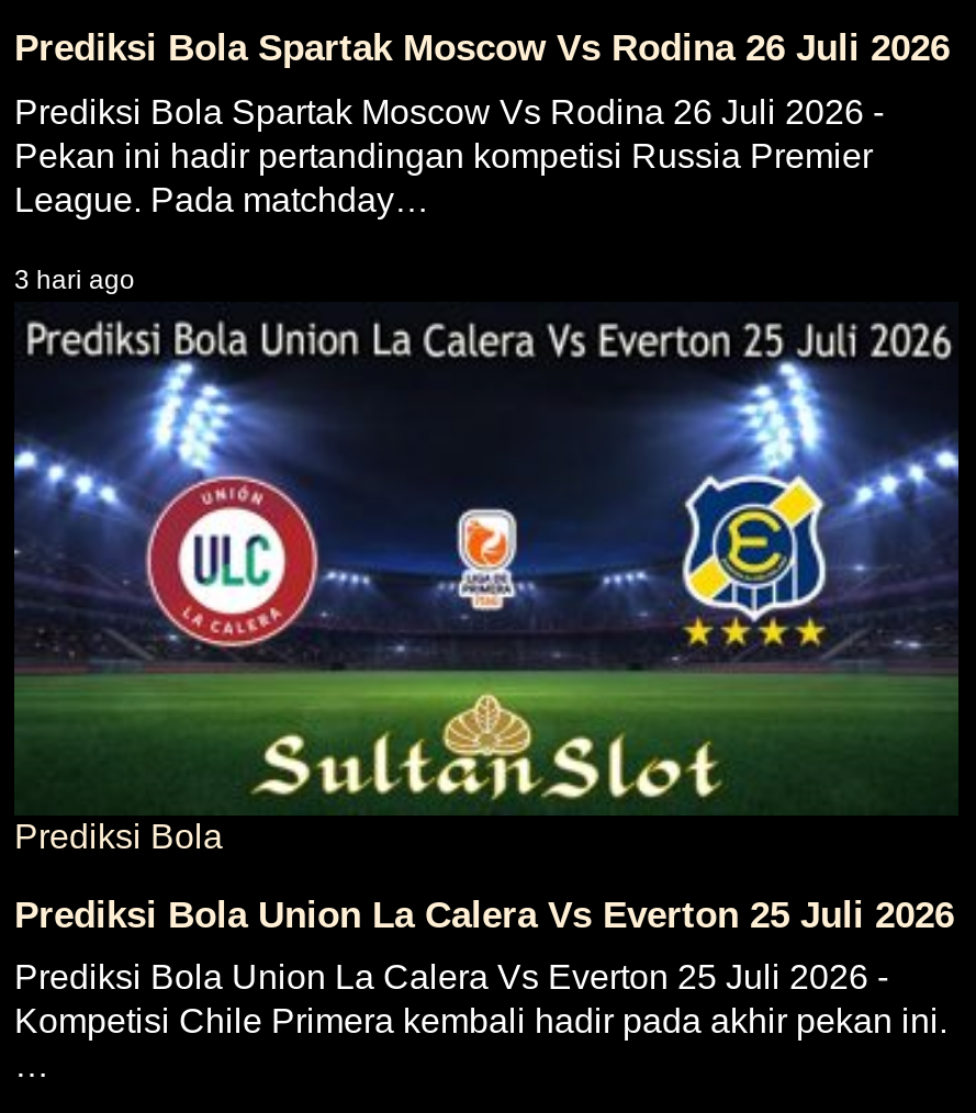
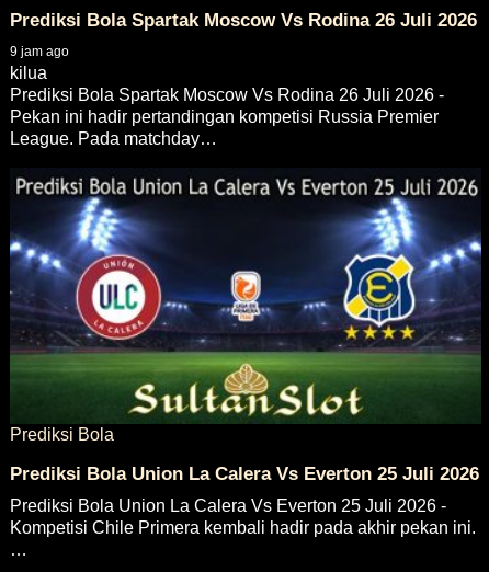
none -> [10,44,69,83] 9 jam ago | kilua
moved [14,93,884,218] -> [10,86,444,148]: Prediksi Bola Spartak Moscow Vs Rodina 26 Juli 2026 - | Pekan ini hadir pertandingan kompetisi Russia Premier | League. Pada matchday…
[14,264,135,295] 3 hari ago -> none

